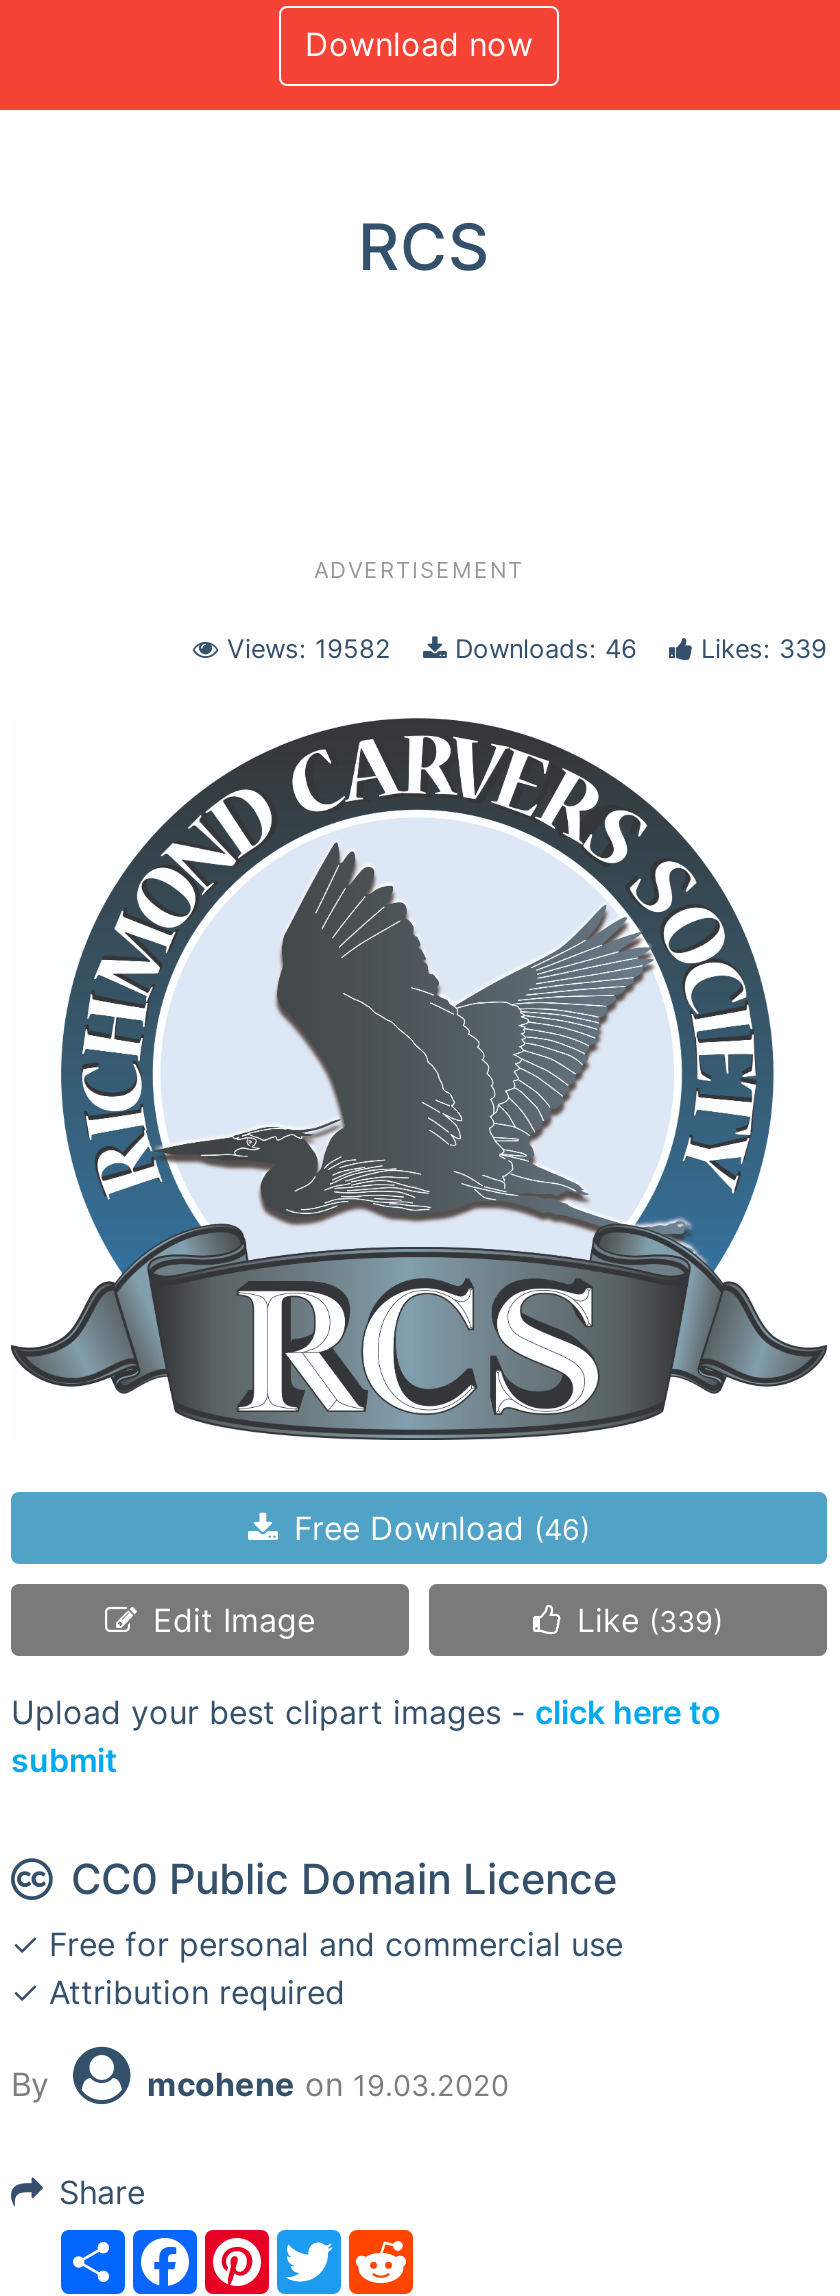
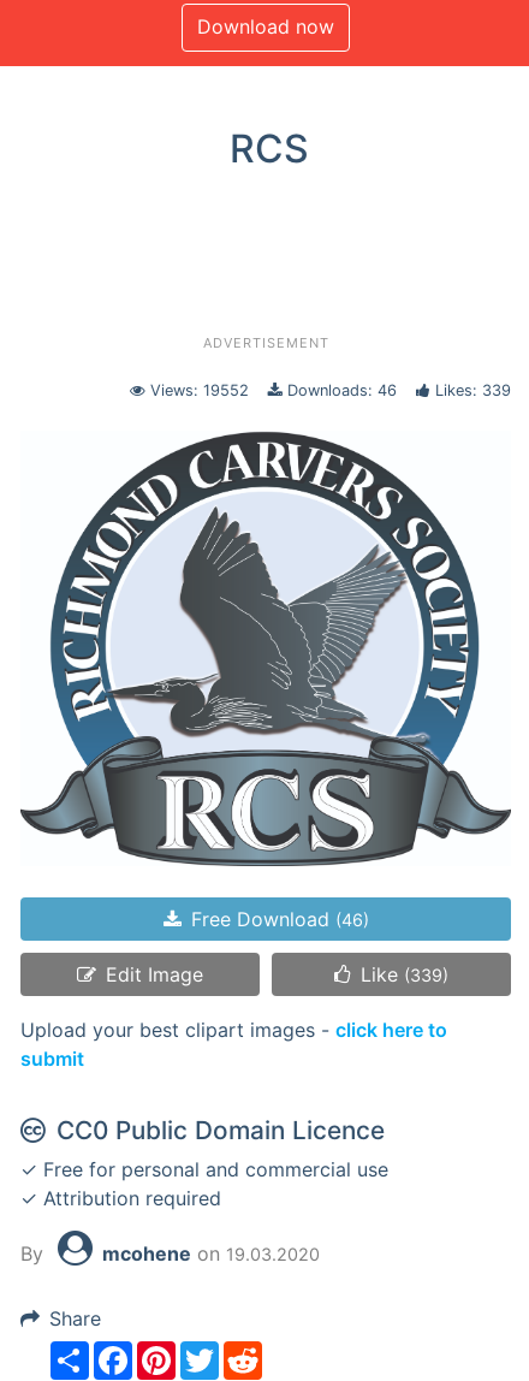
[219,634,827,664] Views: 19582 Downloads: 46 Likes: 339 -> [145,381,511,399] Views: 19552 Downloads: 46 Likes: 339

